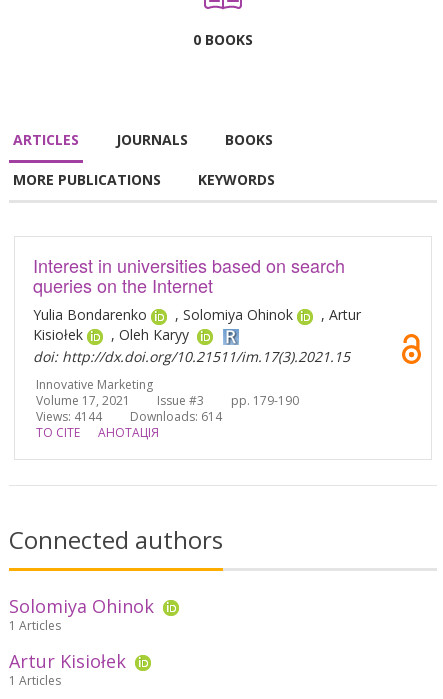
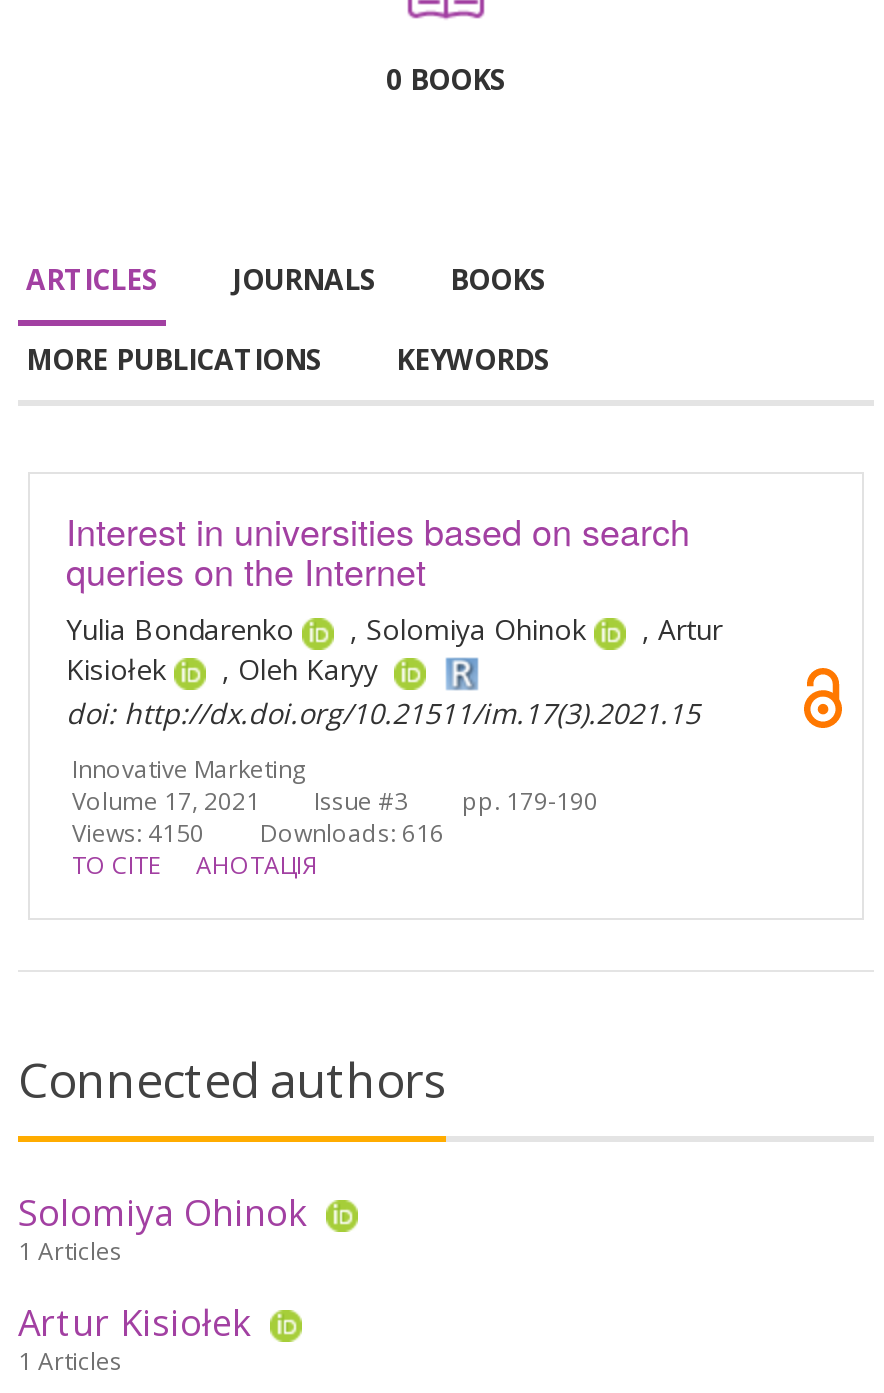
[36,408,102,425] Views: 4144 -> [72,815,204,849] Views: 4150
[130,408,222,425] Downloads: 614 -> [260,815,444,849] Downloads: 616

